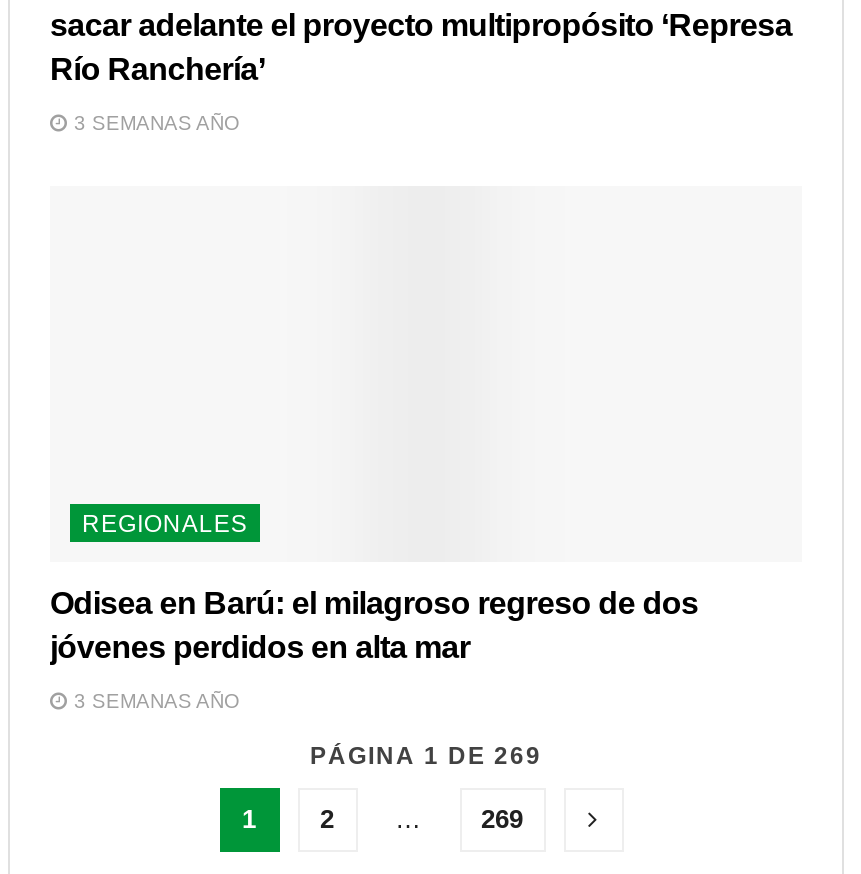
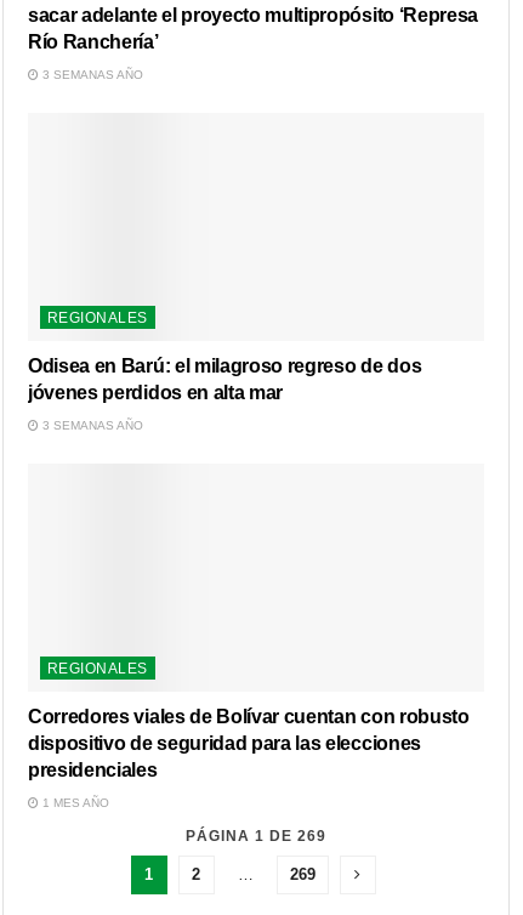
none -> [28,660,469,809] REGIONALES | Corredores viales de Bolívar cuentan con robusto | dispositivo de seguridad para las elecciones | presidenciales | 1 MES AÑO

